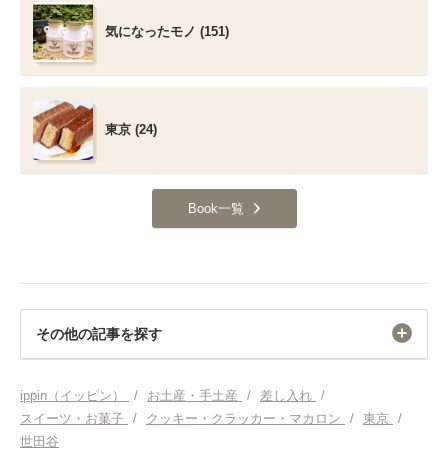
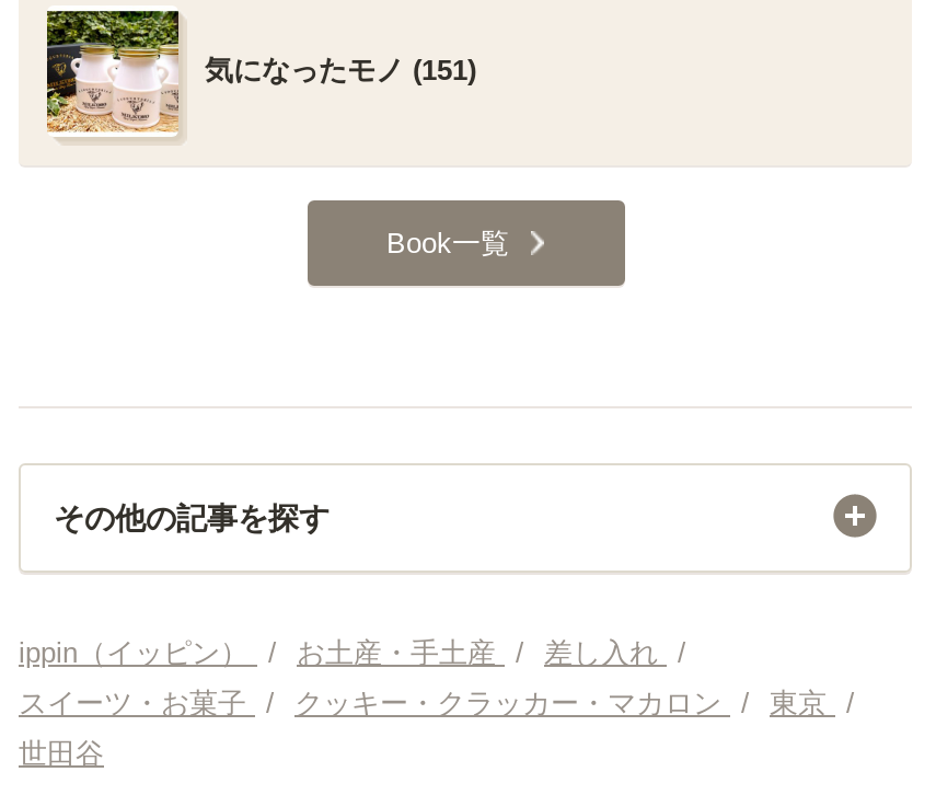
[32,101,157,161] [image] | 東京 (24) -> none

